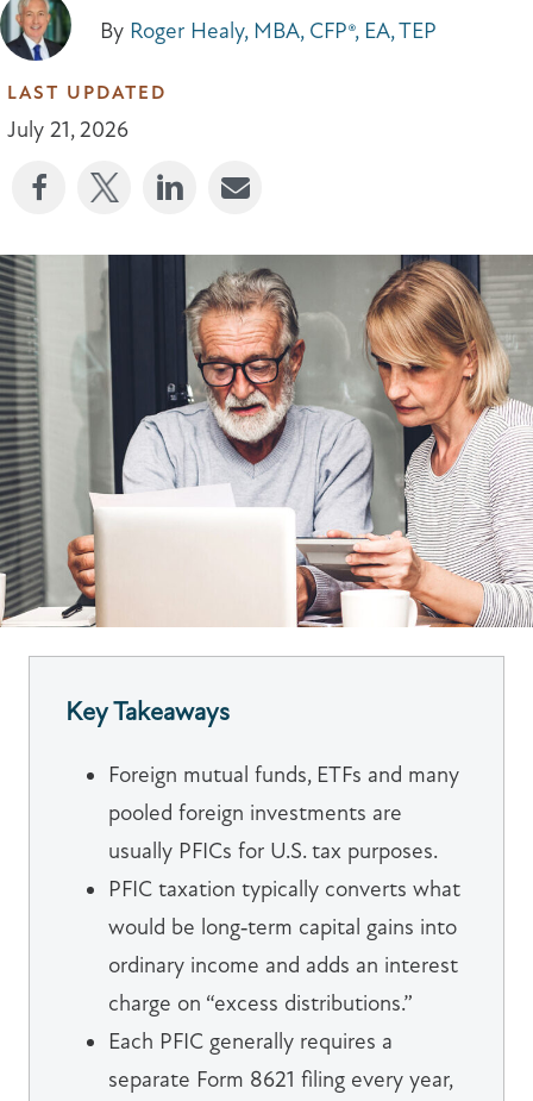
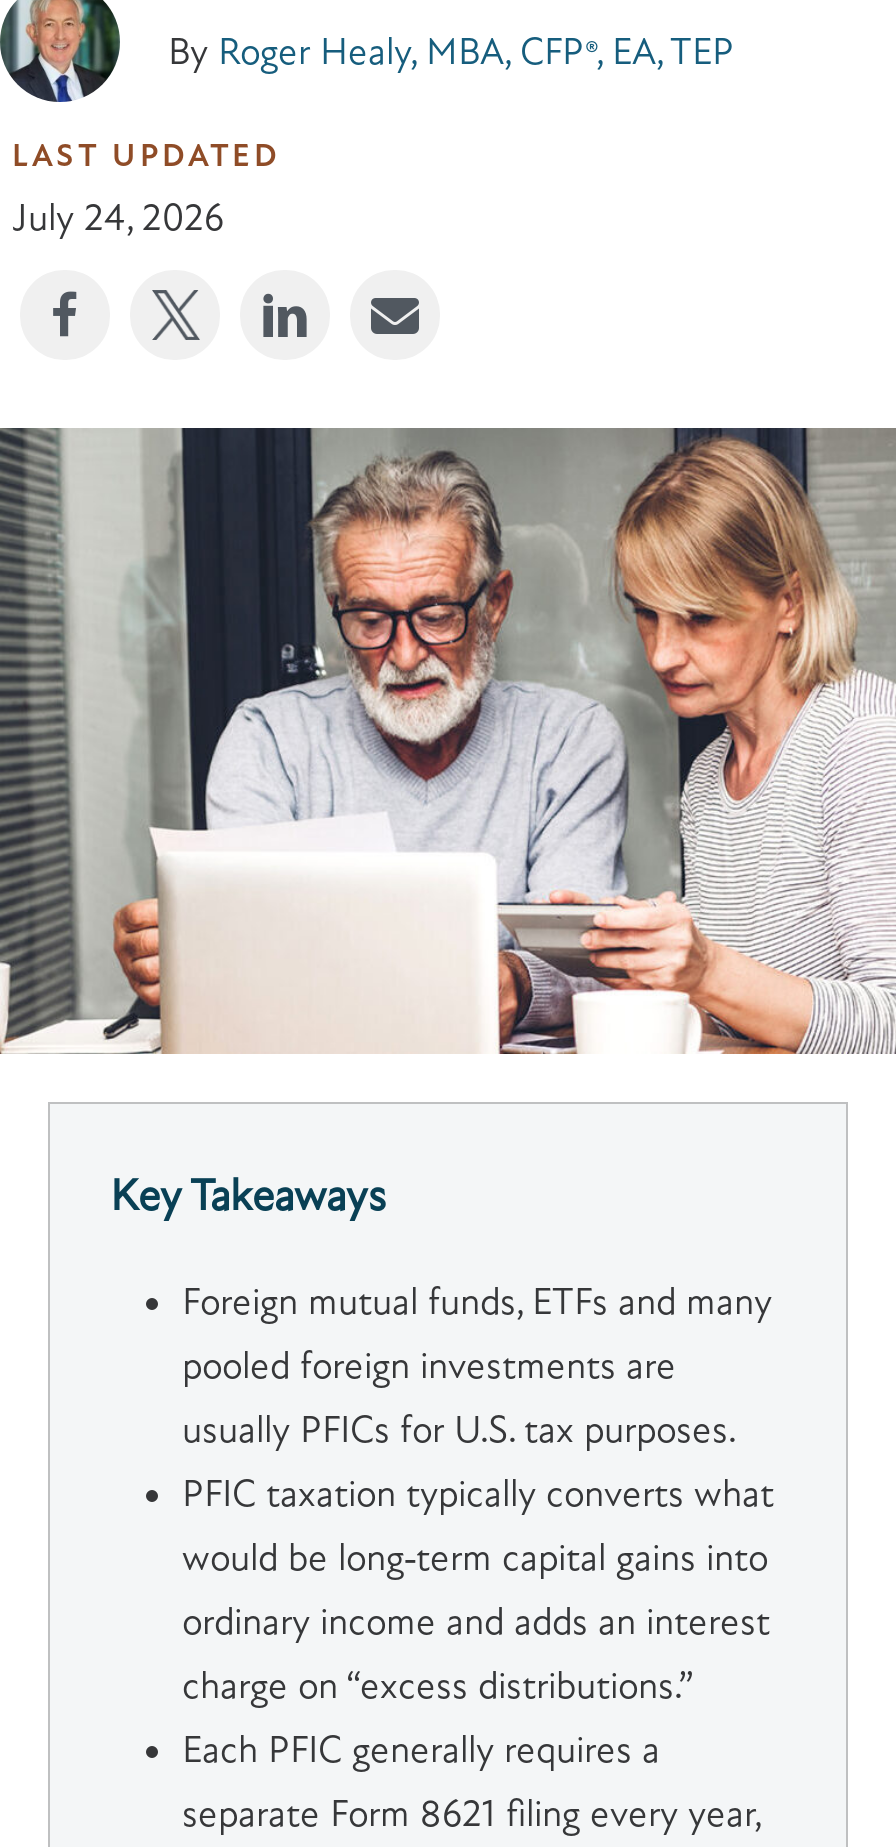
[7,117,128,143] July 21, 2026 -> [12,196,224,240] July 24, 2026

